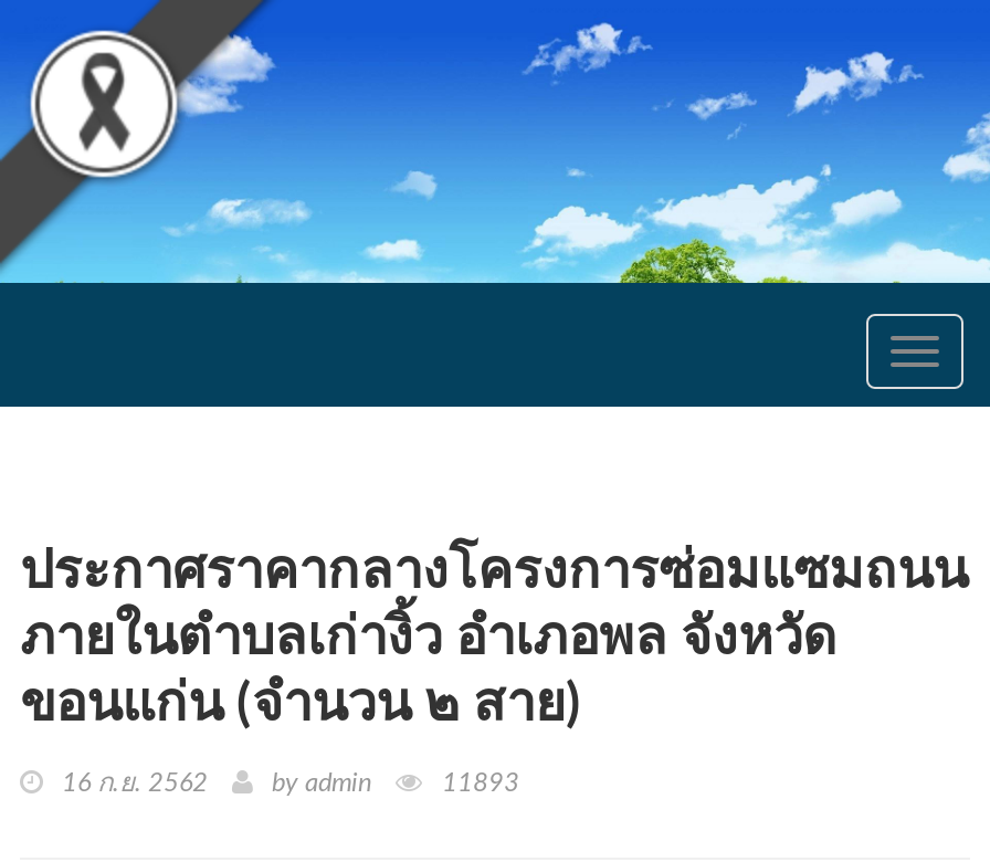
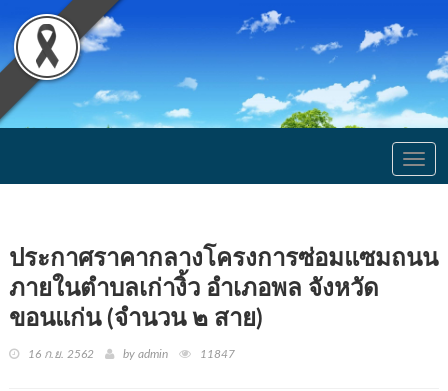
[442,769,519,796] 11893 -> [200,348,235,360] 11847

